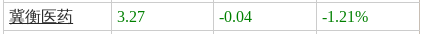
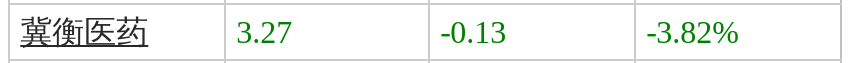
[219,8,252,25] -0.04 -> [440,15,506,49] -0.13
[322,8,368,25] -1.21% -> [646,15,738,49] -3.82%

